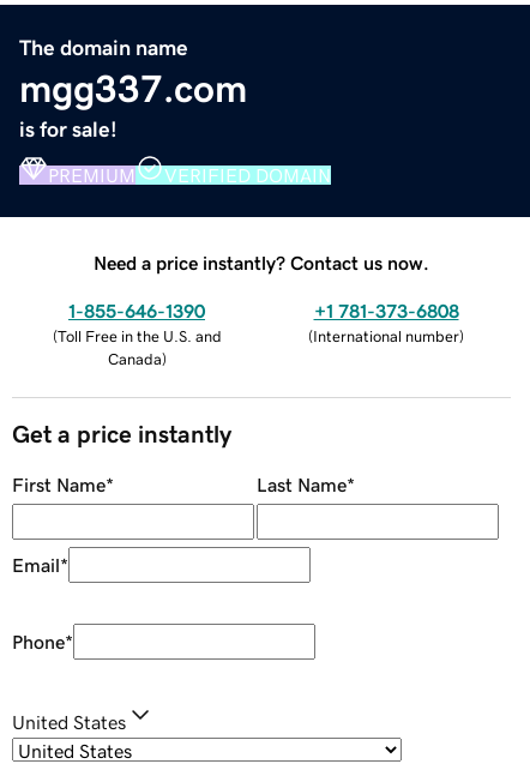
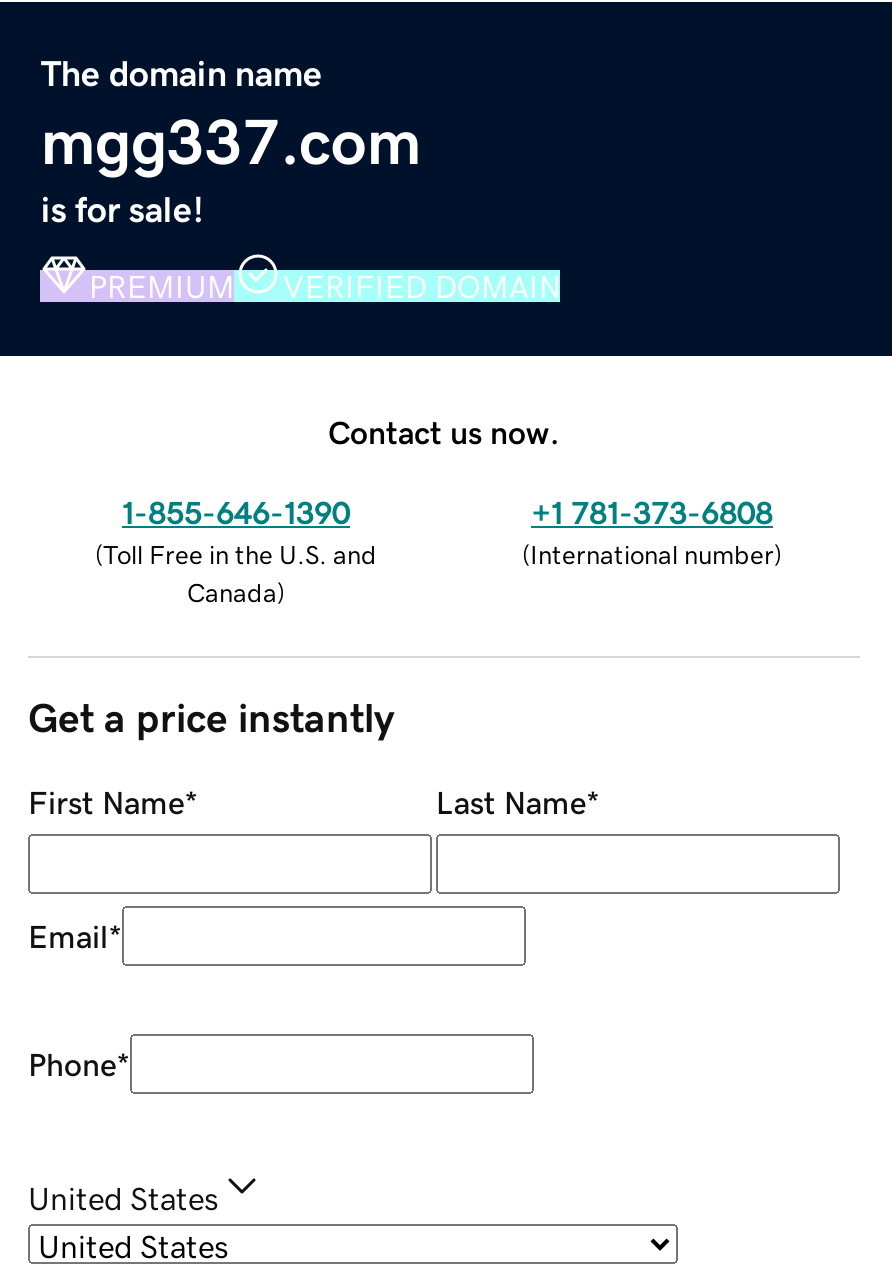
[94,253,429,272] Need a price instantly? Contact us now. -> [328,415,560,447] Contact us now.

